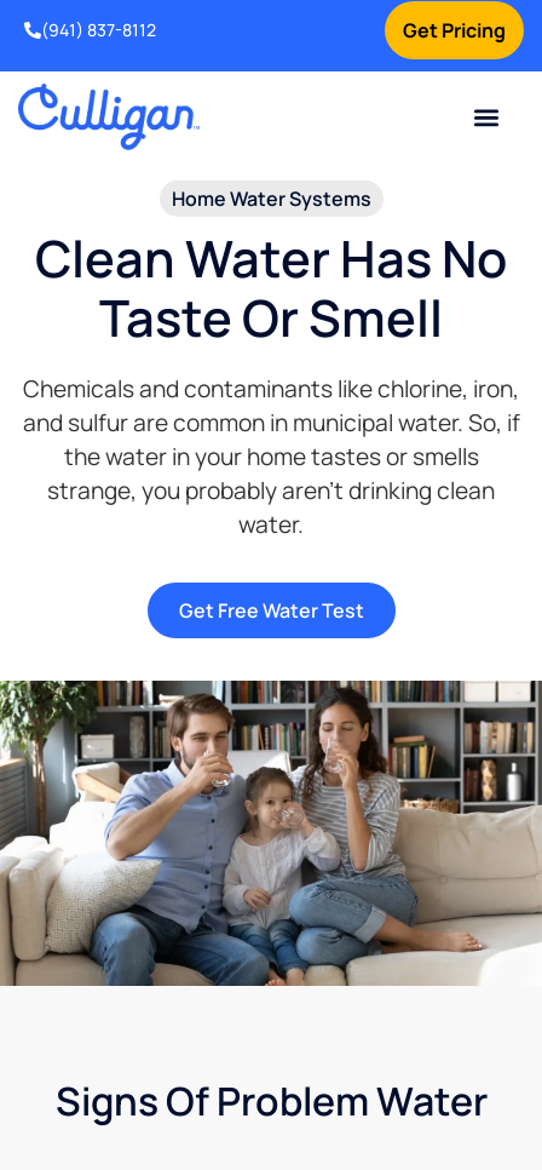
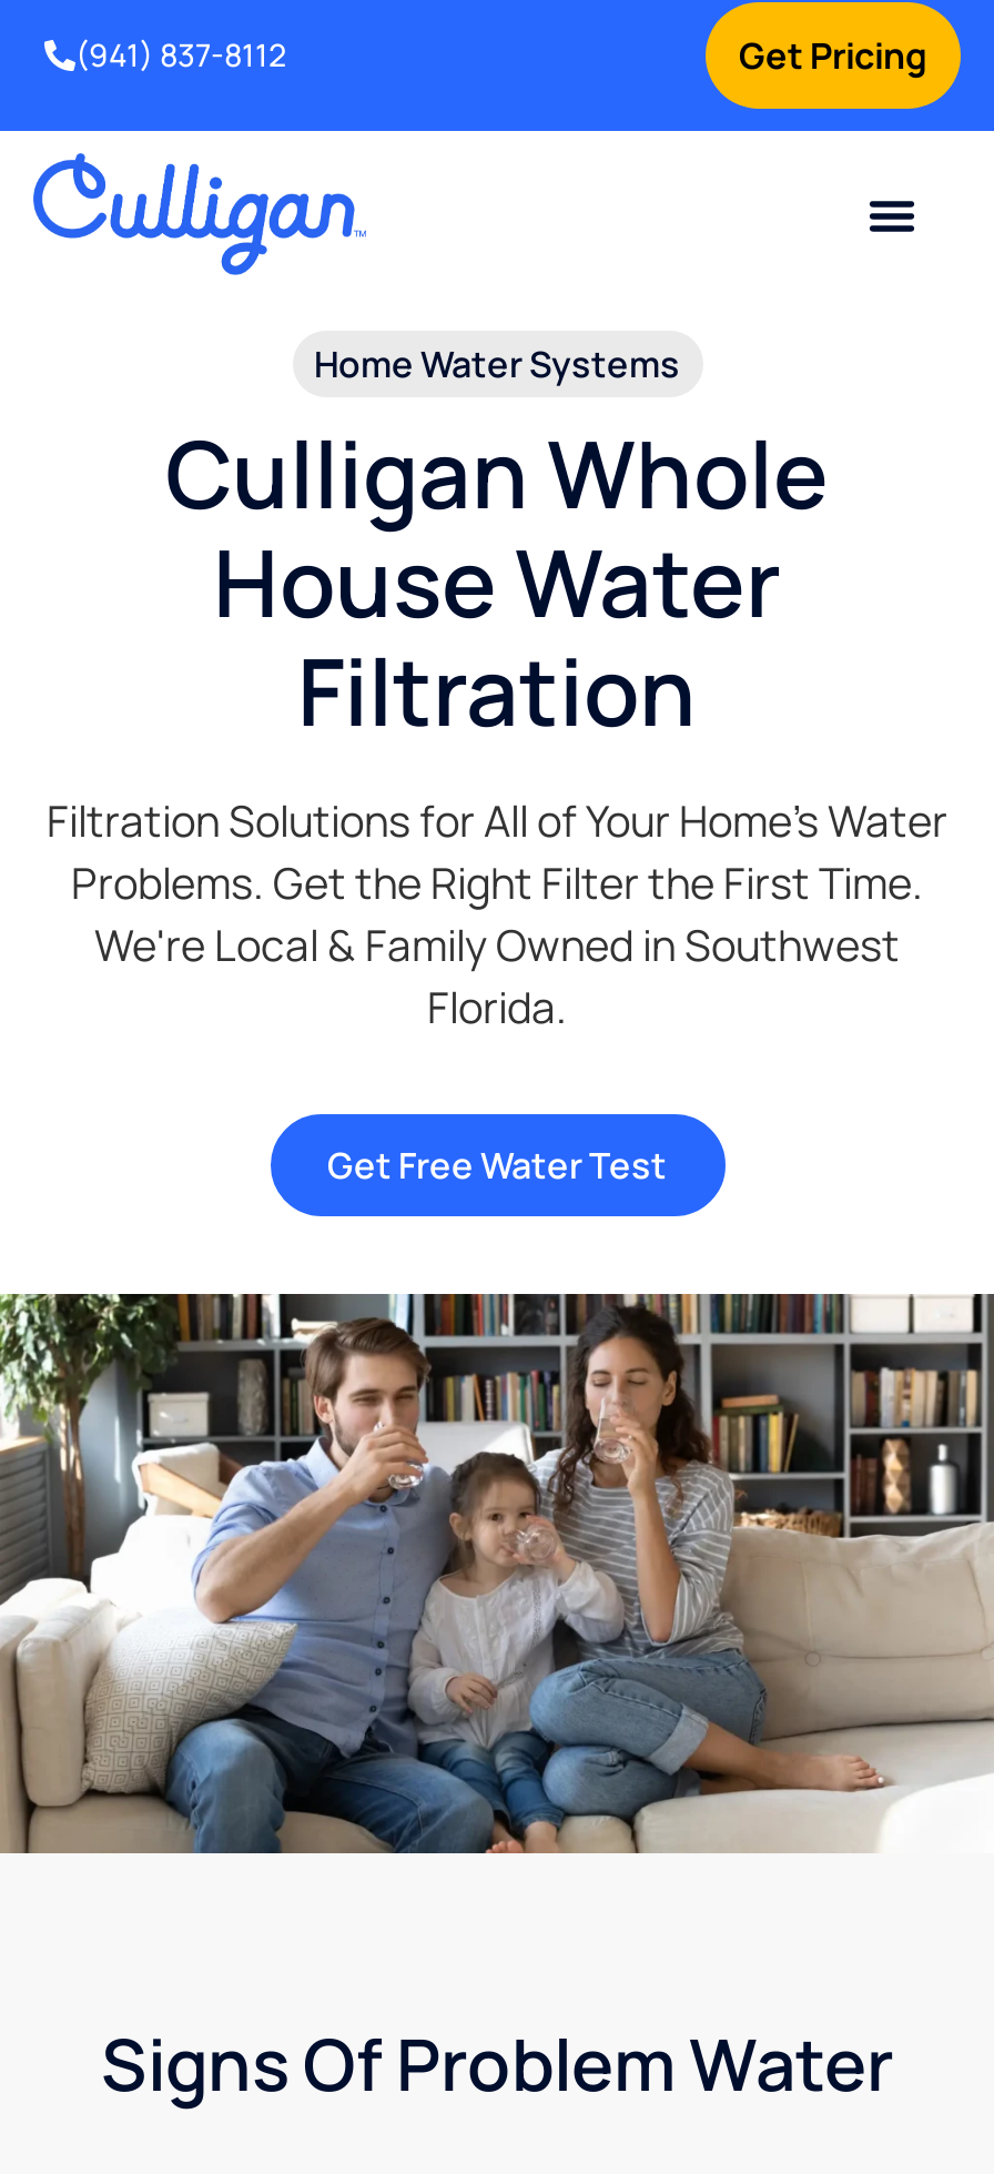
[22,224,520,540] Clean Water Has No | Taste Or Smell | Chemicals and contaminants like chlorine, iron, | and sulfur are common in municipal water. So, if | the water in your home tastes or smells | strange, you probably aren’t drinking clean | water. -> [47,411,947,1037] Culligan Whole | House Water | Filtration | Filtration Solutions for All of Your Home's Water | Problems. Get the Right Filter the First Time. | We're Local & Family Owned in Southwest | Florida.

